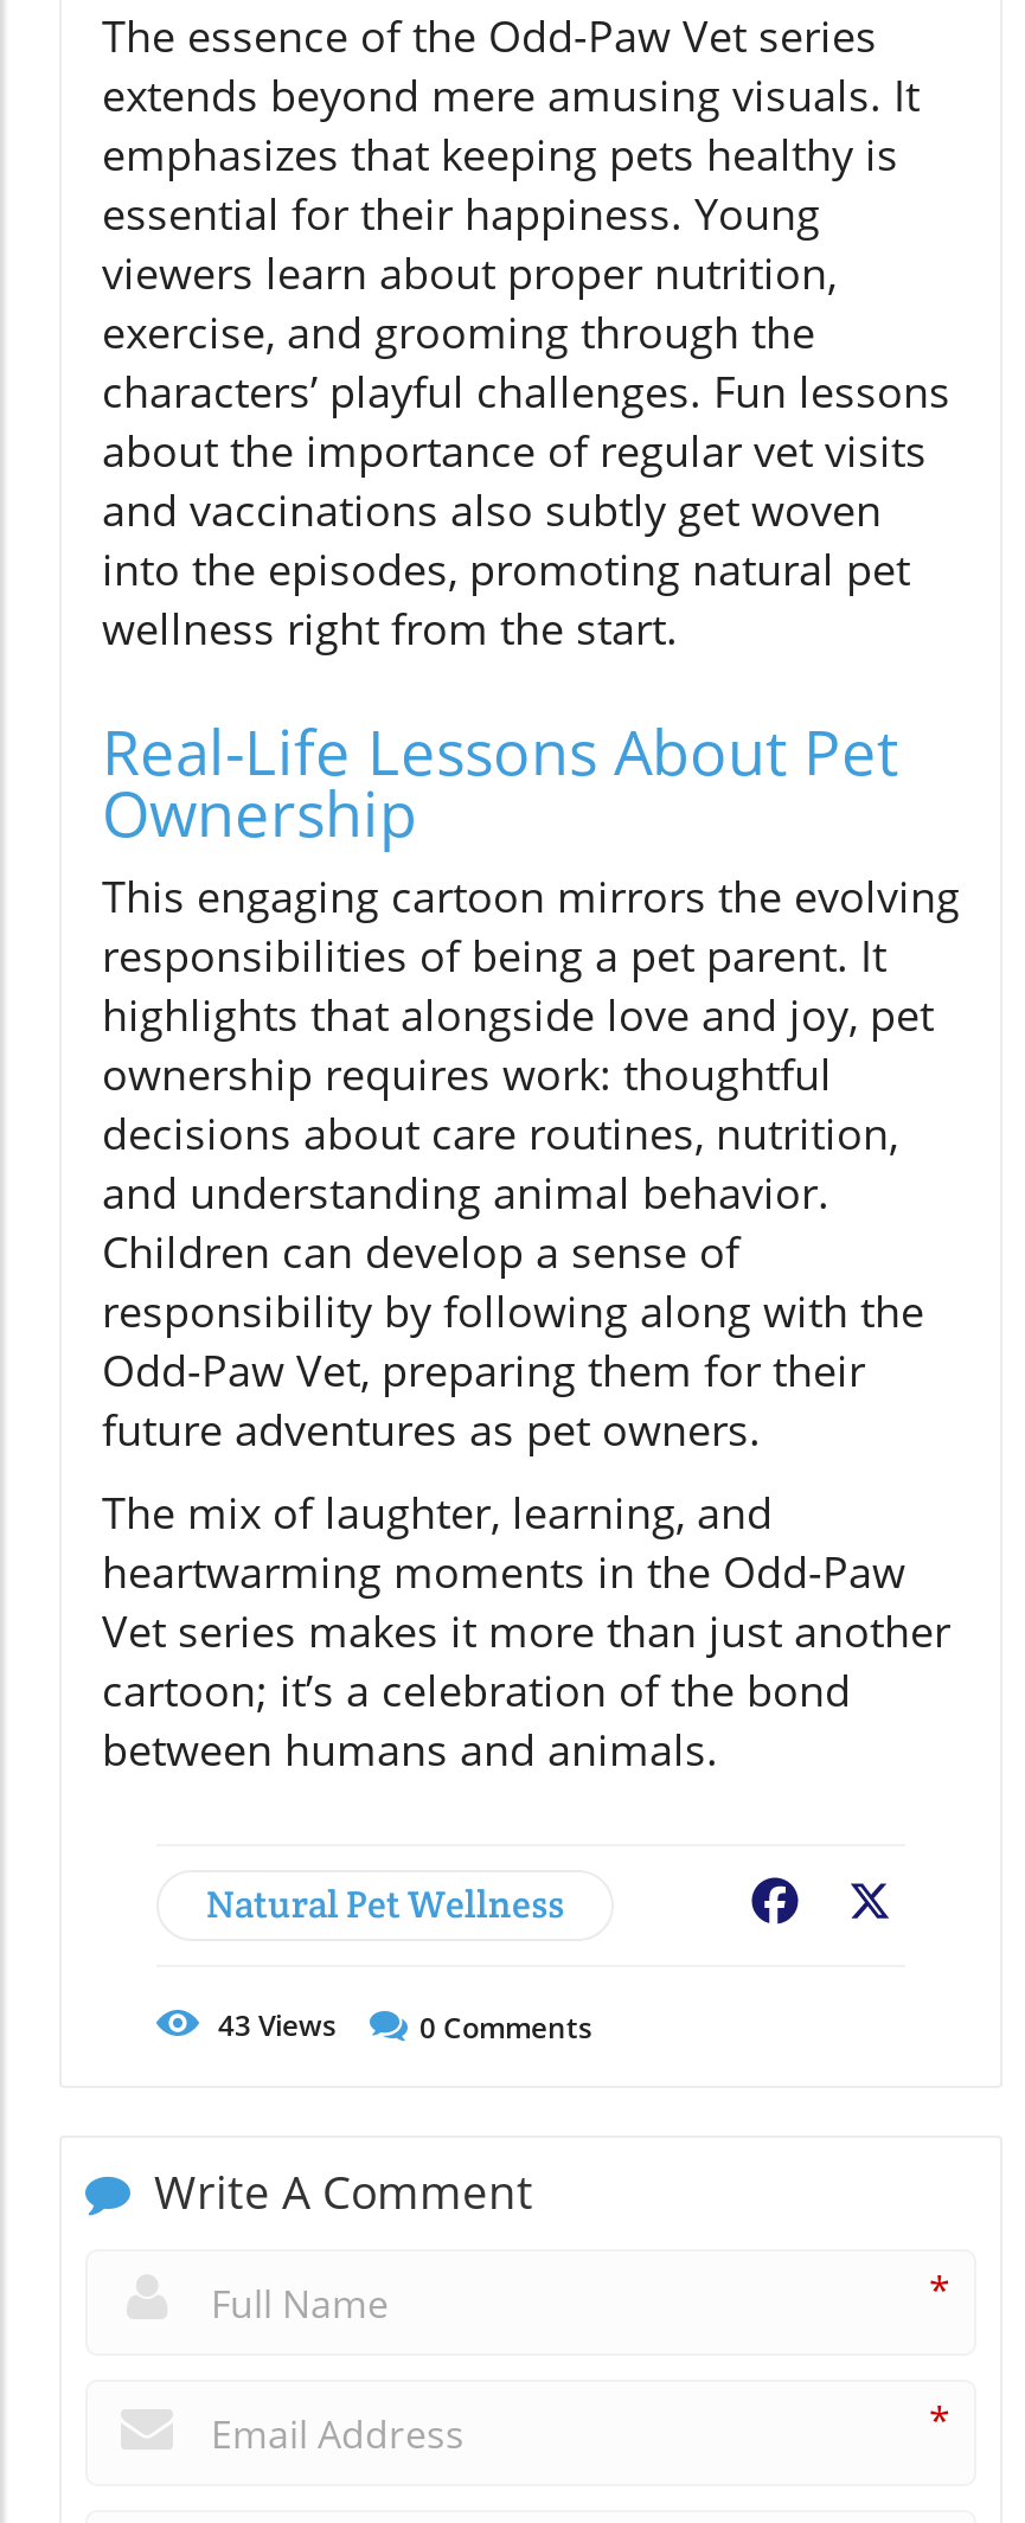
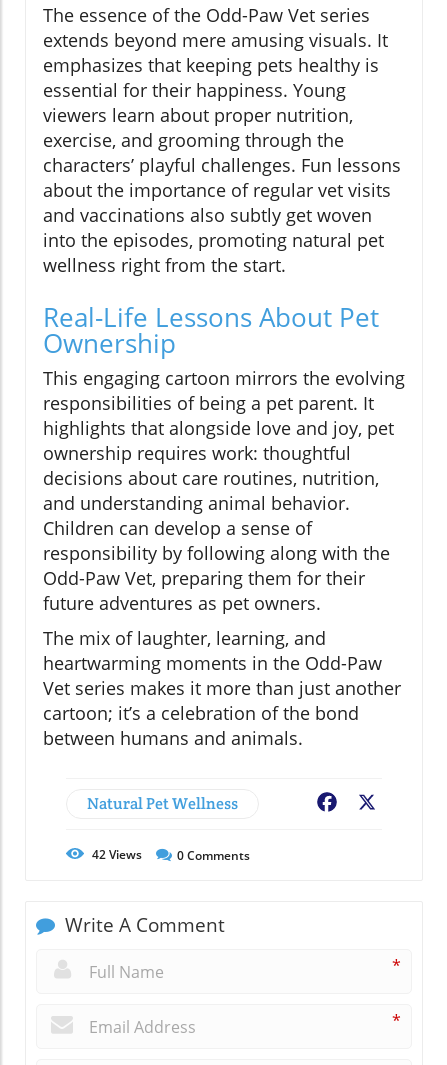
[218,2005,337,2045] 43 Views -> [92,846,142,863] 42 Views

